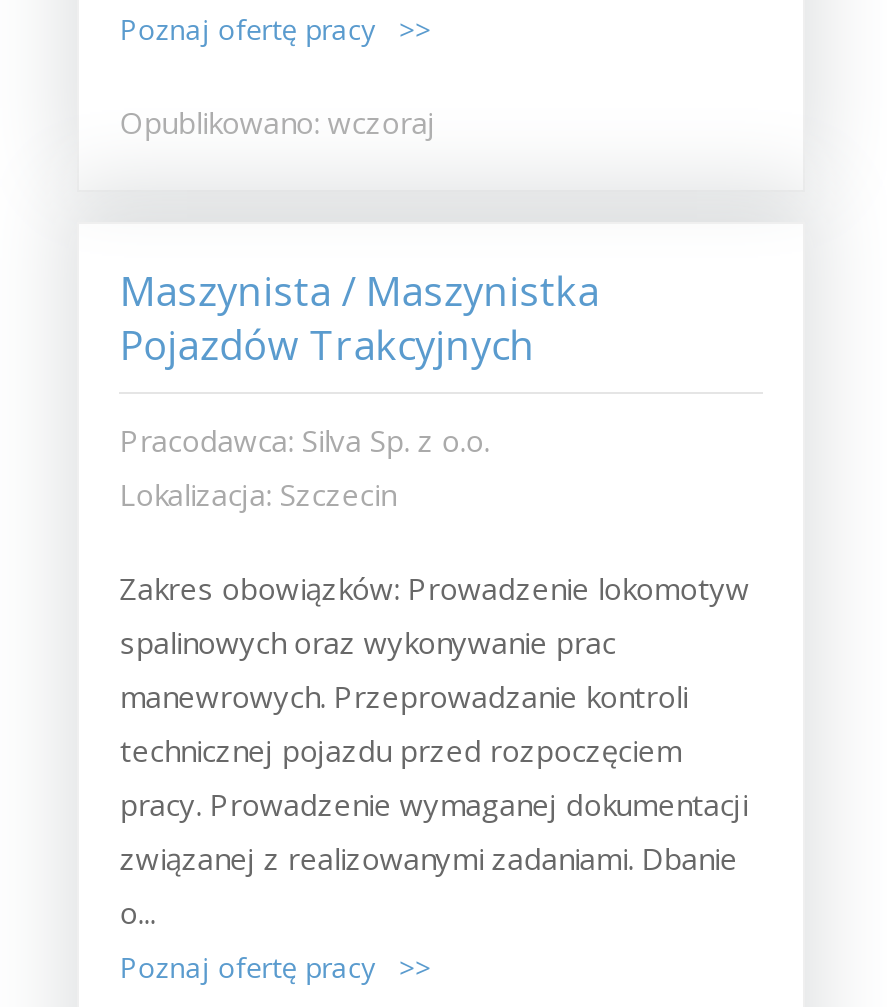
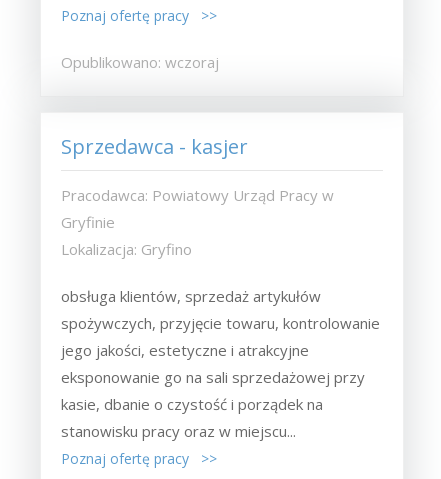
[119,263,599,371] Maszynista / Maszynistka | Pojazdów Trakcyjnych -> [61,133,248,160] Sprzedawca - kasjer
[119,420,489,514] Pracodawca: Silva Sp. z o.o. | Lokalizacja: Szczecin -> [61,184,334,258] Pracodawca: Powiatowy Urząd Pracy w | Gryfinie | Lokalizacja: Gryfino
[119,568,749,932] Zakres obowiązków: Prowadzenie lokomotyw | spalinowych oraz wykonywanie prac | manewrowych. Przeprowadzanie kontroli | technicznej pojazdu przed rozpoczęciem | pracy. Prowadzenie wymaganej dokumentacji | związanej z realizowanymi zadaniami. Dbanie | o... -> [61,285,380,440] obsługa klientów, sprzedaż artykułów | spożywczych, przyjęcie towaru, kontrolowanie | jego jakości, estetyczne i atrakcyjne | eksponowanie go na sali sprzedażowej przy | kasie, dbanie o czystość i porządek na | stanowisku pracy oraz w miejscu...

